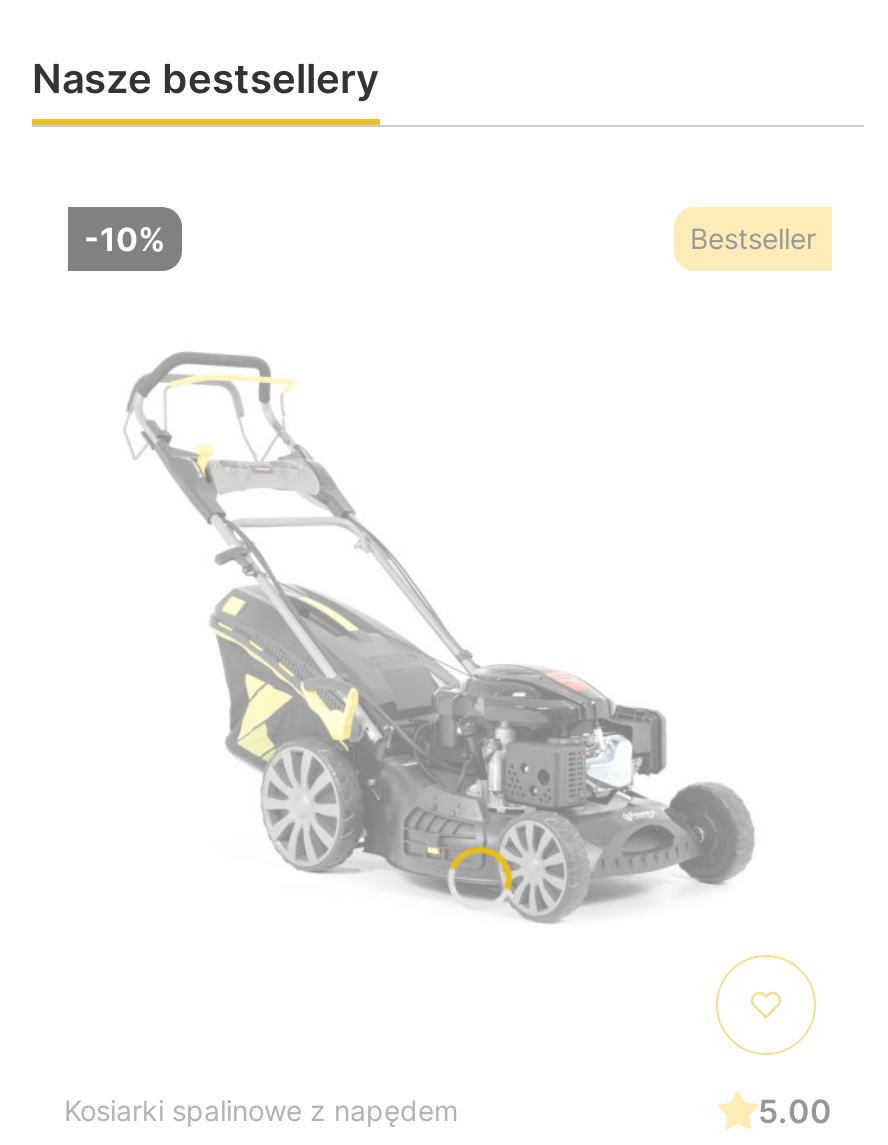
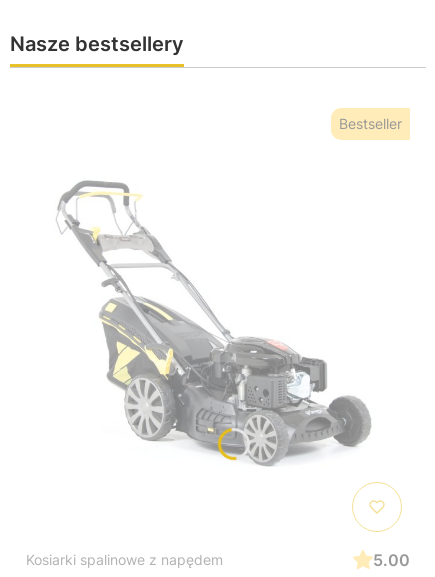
[84,219,166,259] -10% -> none
[446,845,514,911] [image] -> [217,427,251,461] [image]

